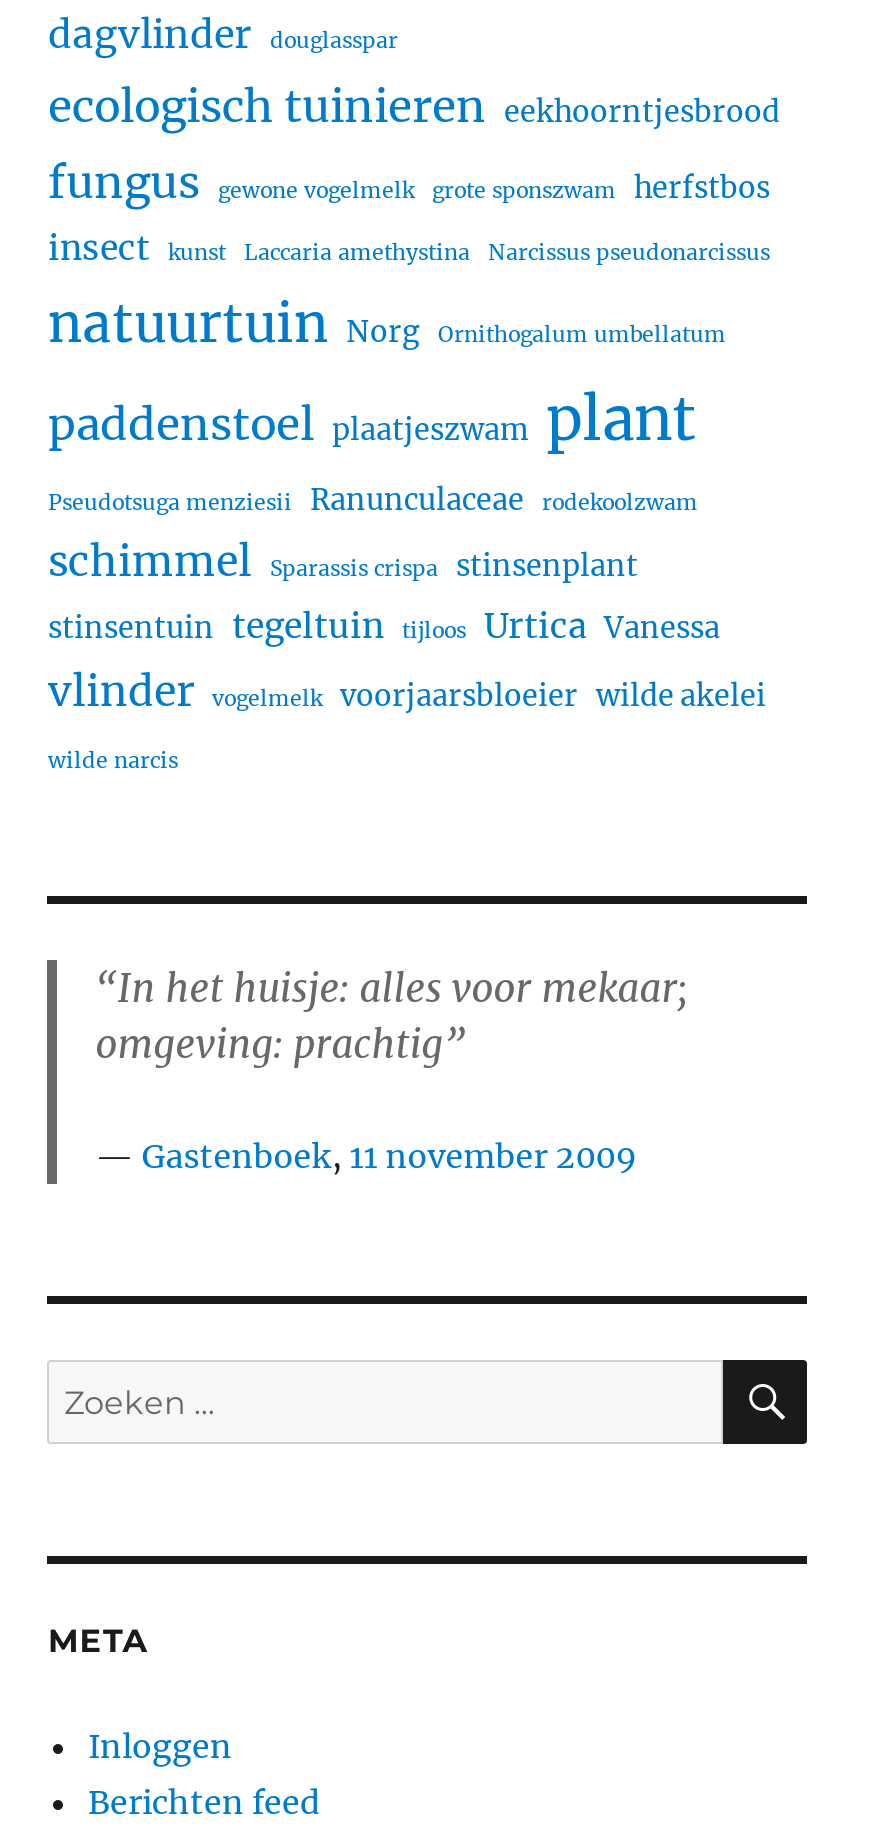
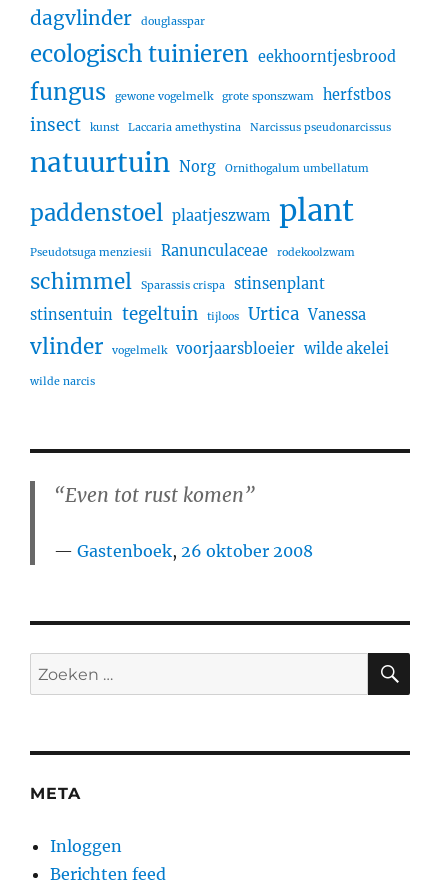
[95,964,687,1068] “In het huisje: alles voor mekaar; | omgeving: prachtig” -> [54,483,255,507] “Even tot rust komen”
[141,1136,637,1176] Gastenboek, 11 november 2009 -> [77,541,313,561] Gastenboek, 26 oktober 2008

